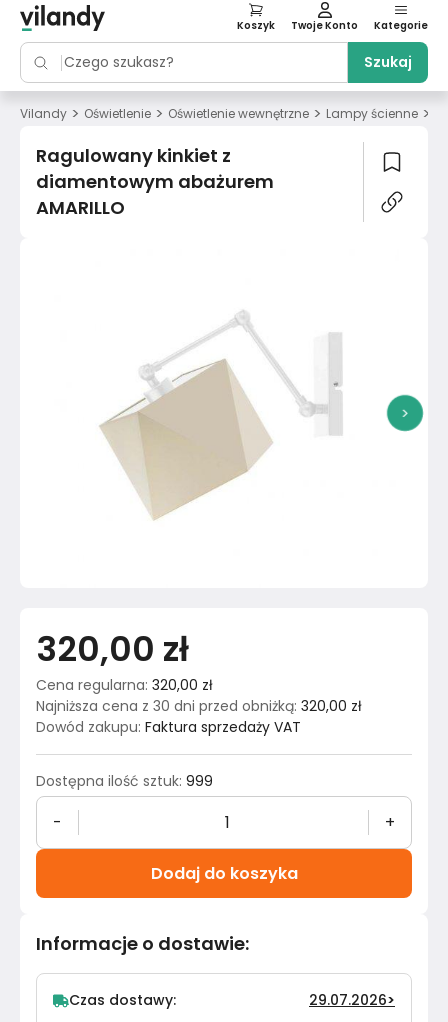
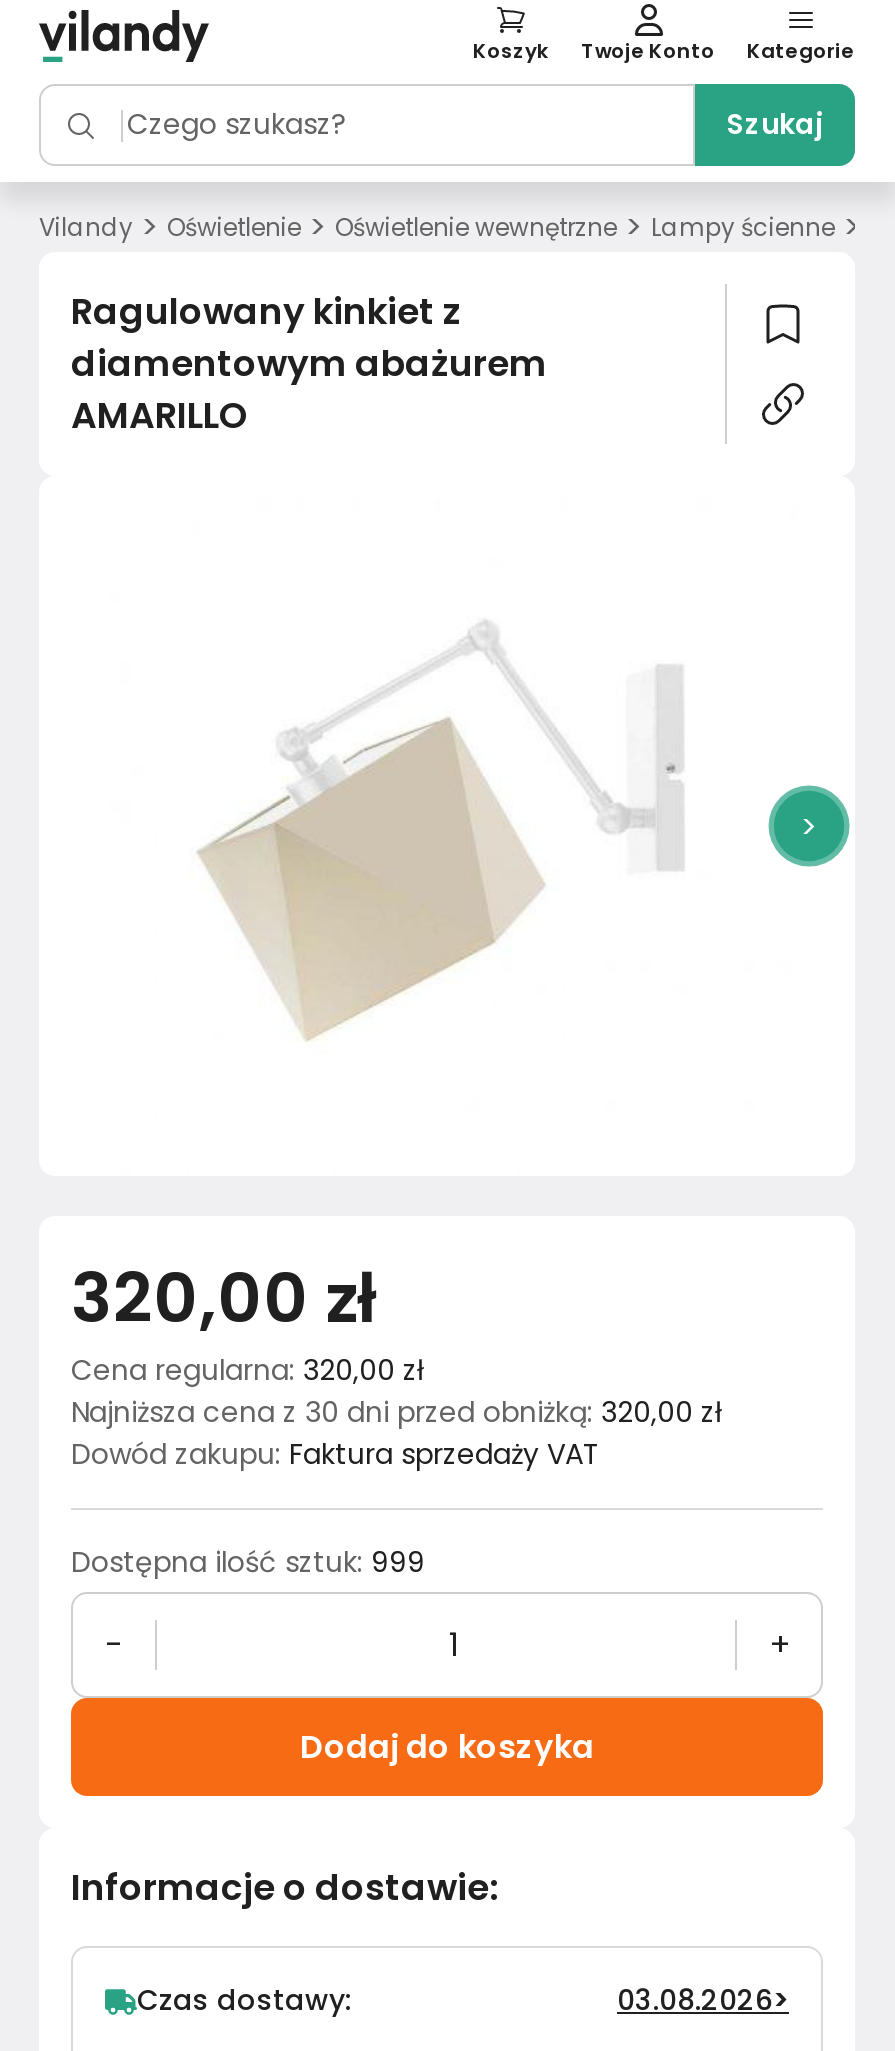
[309,990,395,1010] 29.07.2026> -> [617,1980,789,2020] 03.08.2026>

